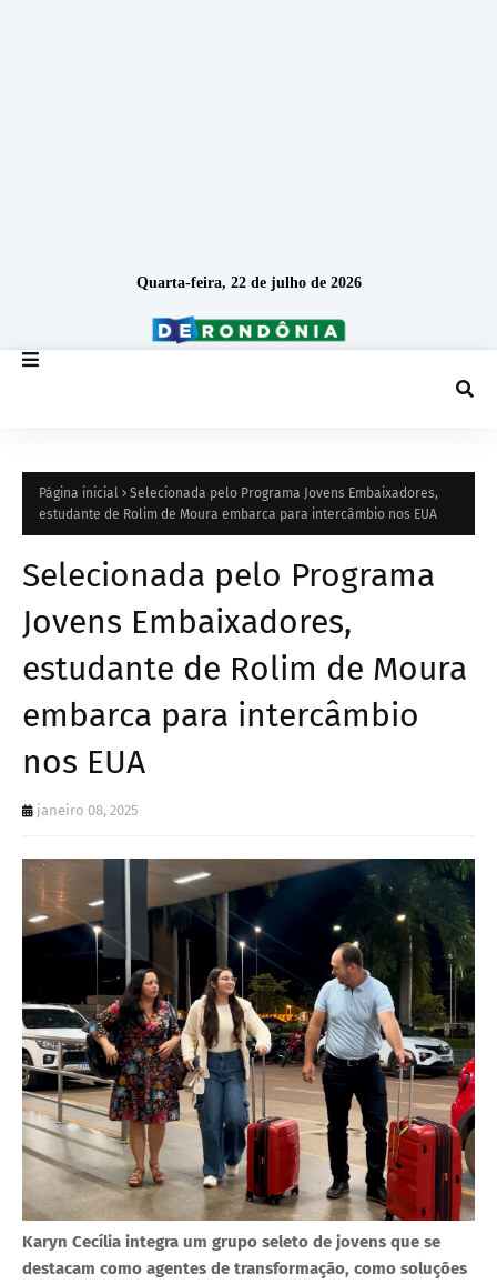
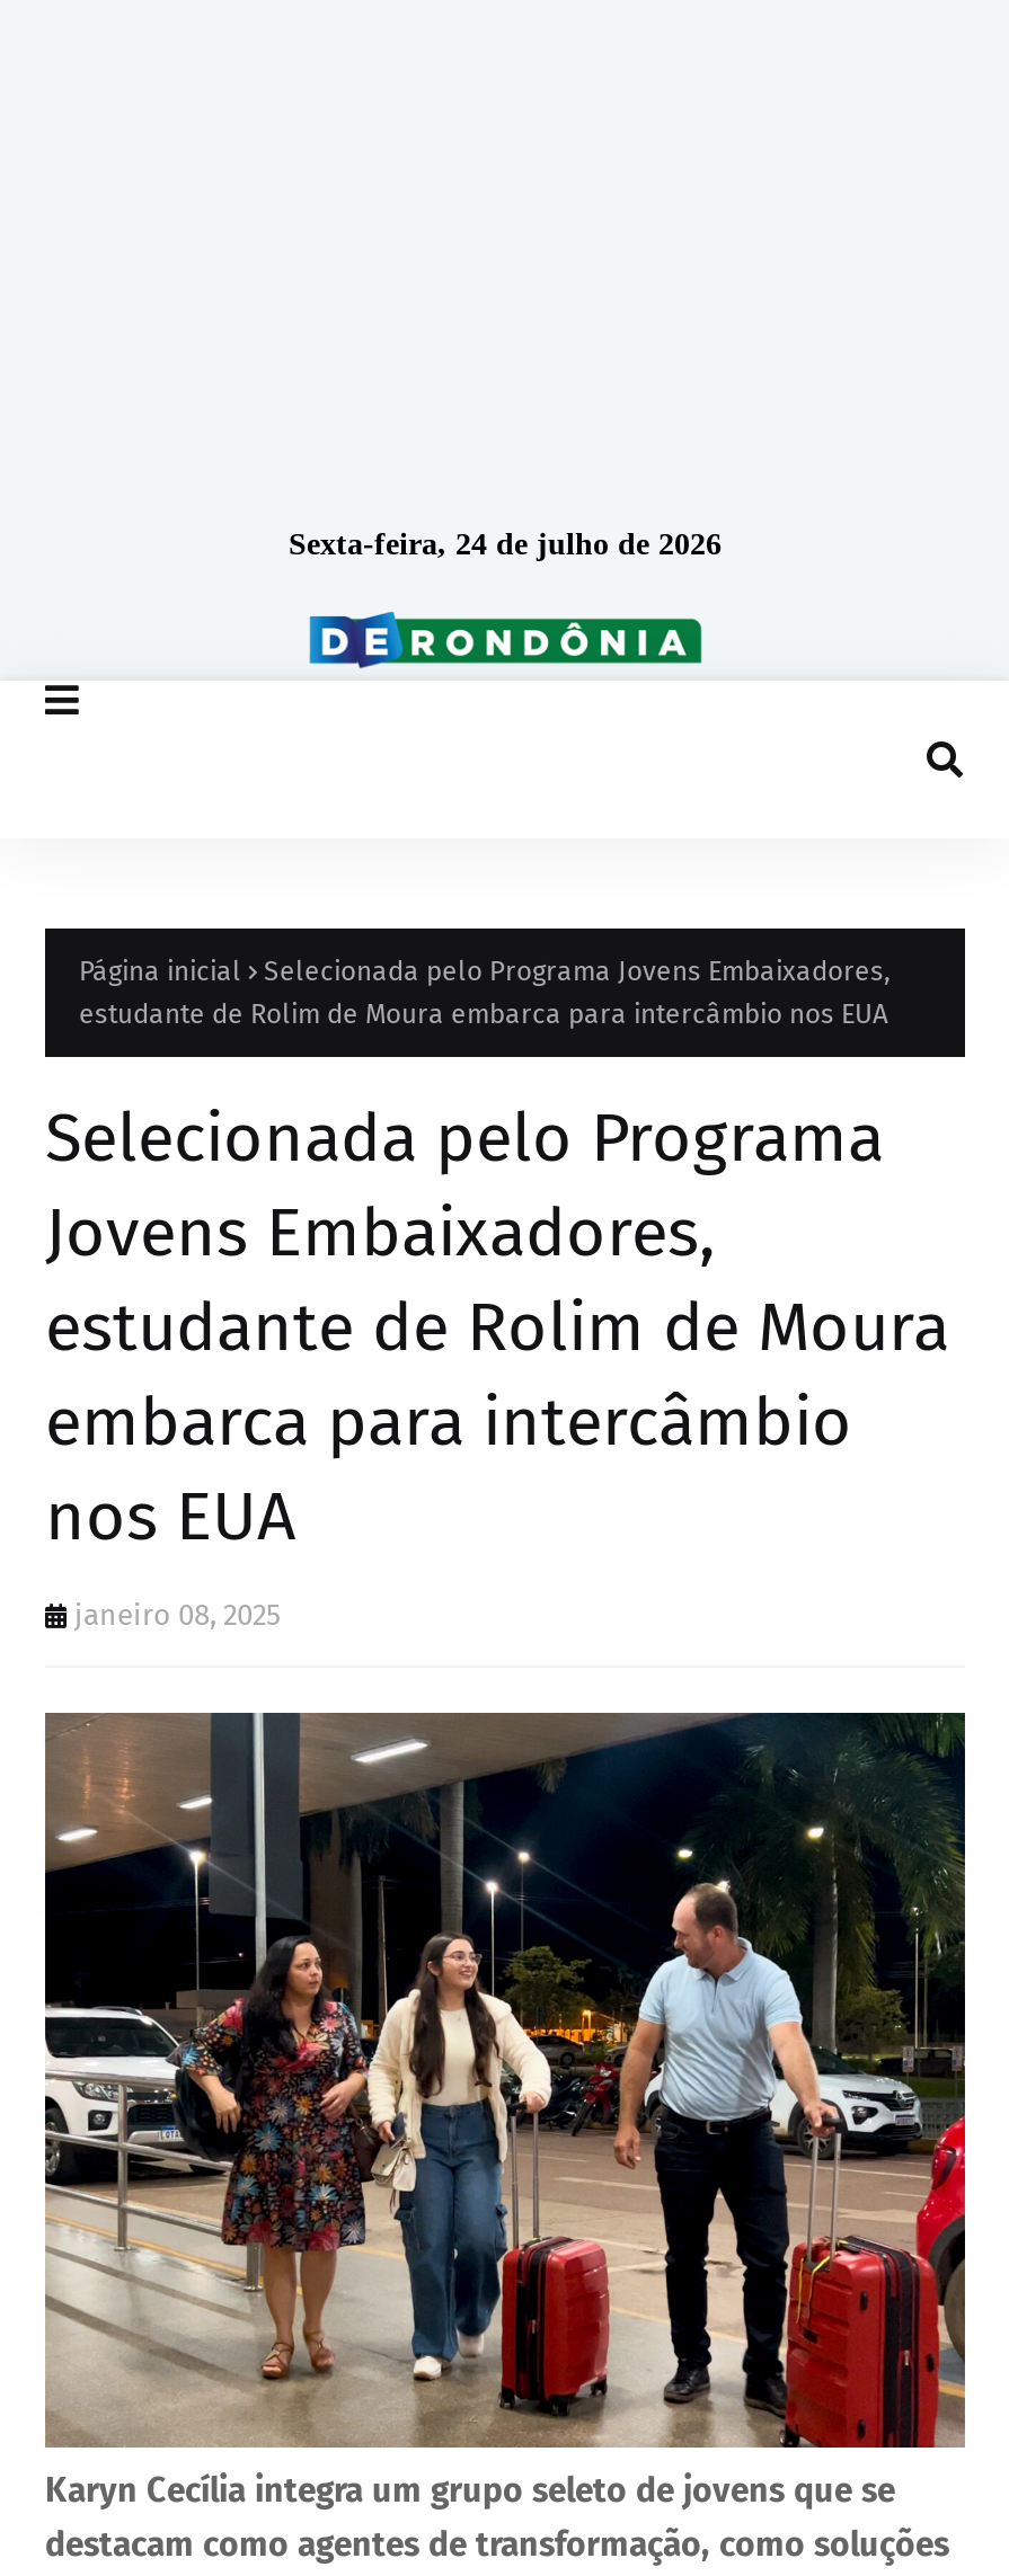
[136,274,361,291] Quarta-feira, 22 de julho de 2026 -> [289,527,722,561] Sexta-feira, 24 de julho de 2026

